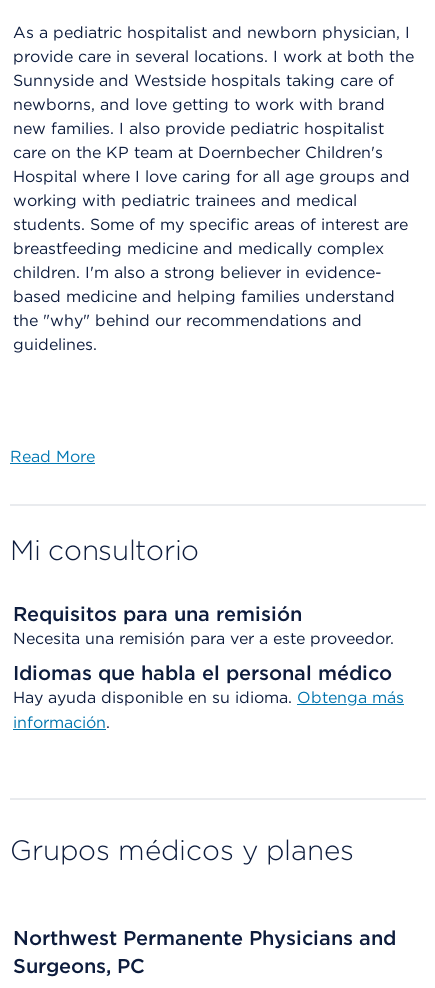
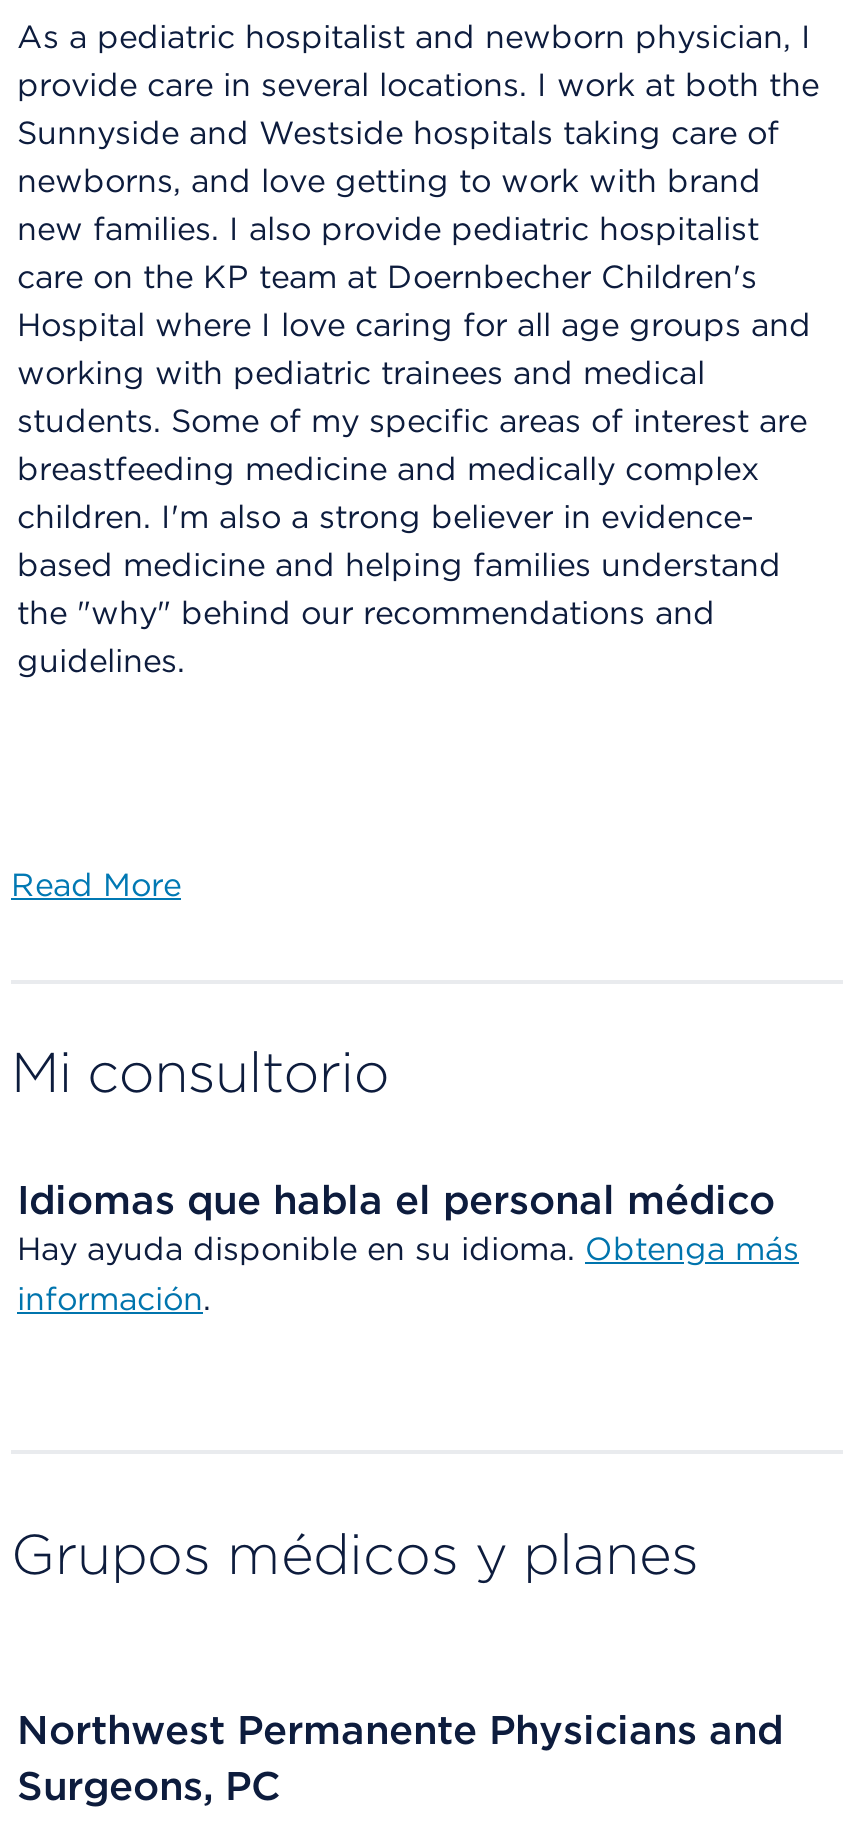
[13,602,394,648] Requisitos para una remisión | Necesita una remisión para ver a este proveedor. -> none

